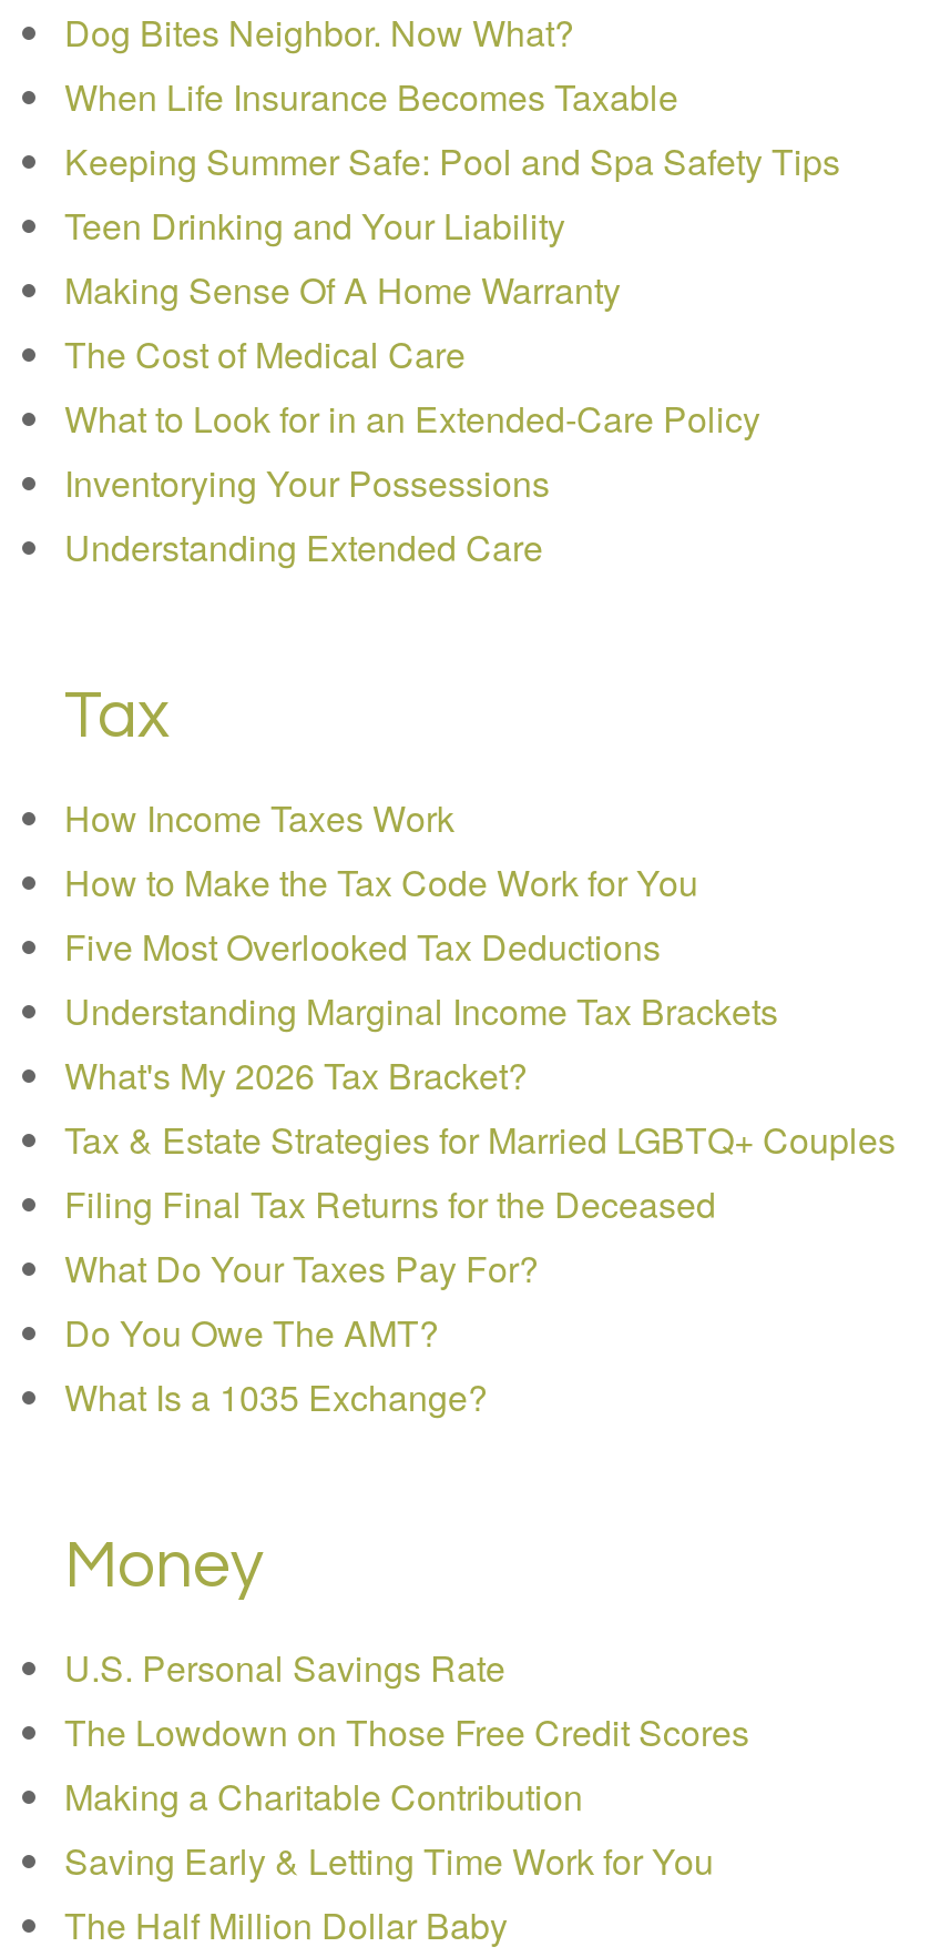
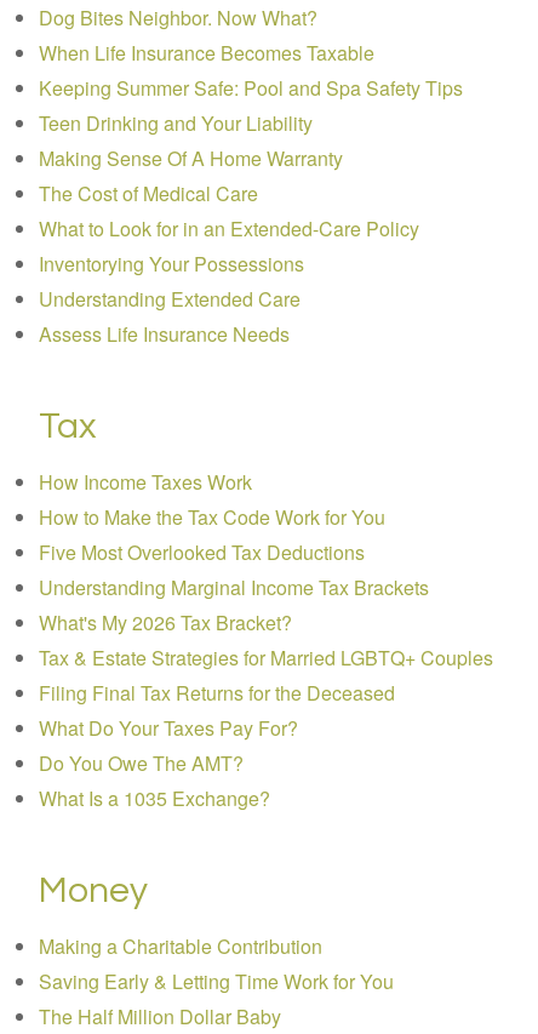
none -> [39,320,290,348] Assess Life Insurance Needs
moved [64,681,896,1600] -> [39,407,493,909]: Tax | How Income Taxes Work | How to Make the Tax Code Work for You | ... | What Is a 1035 Exchange? | Money
[64,1642,749,1757] U.S. Personal Savings Rate | The Lowdown on Those Free Credit Scores -> none

